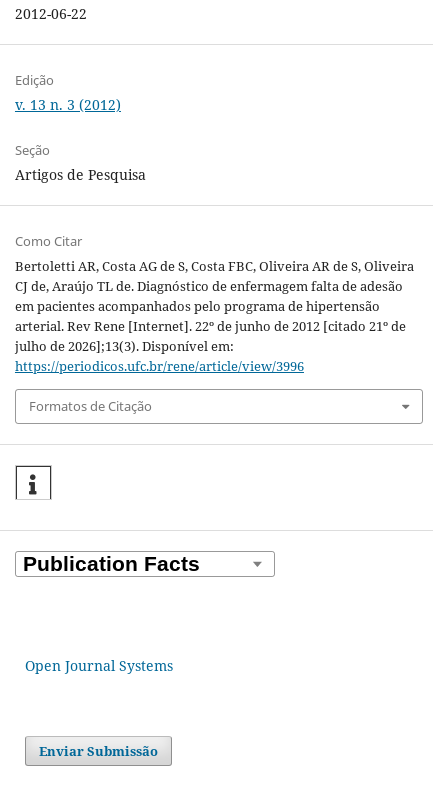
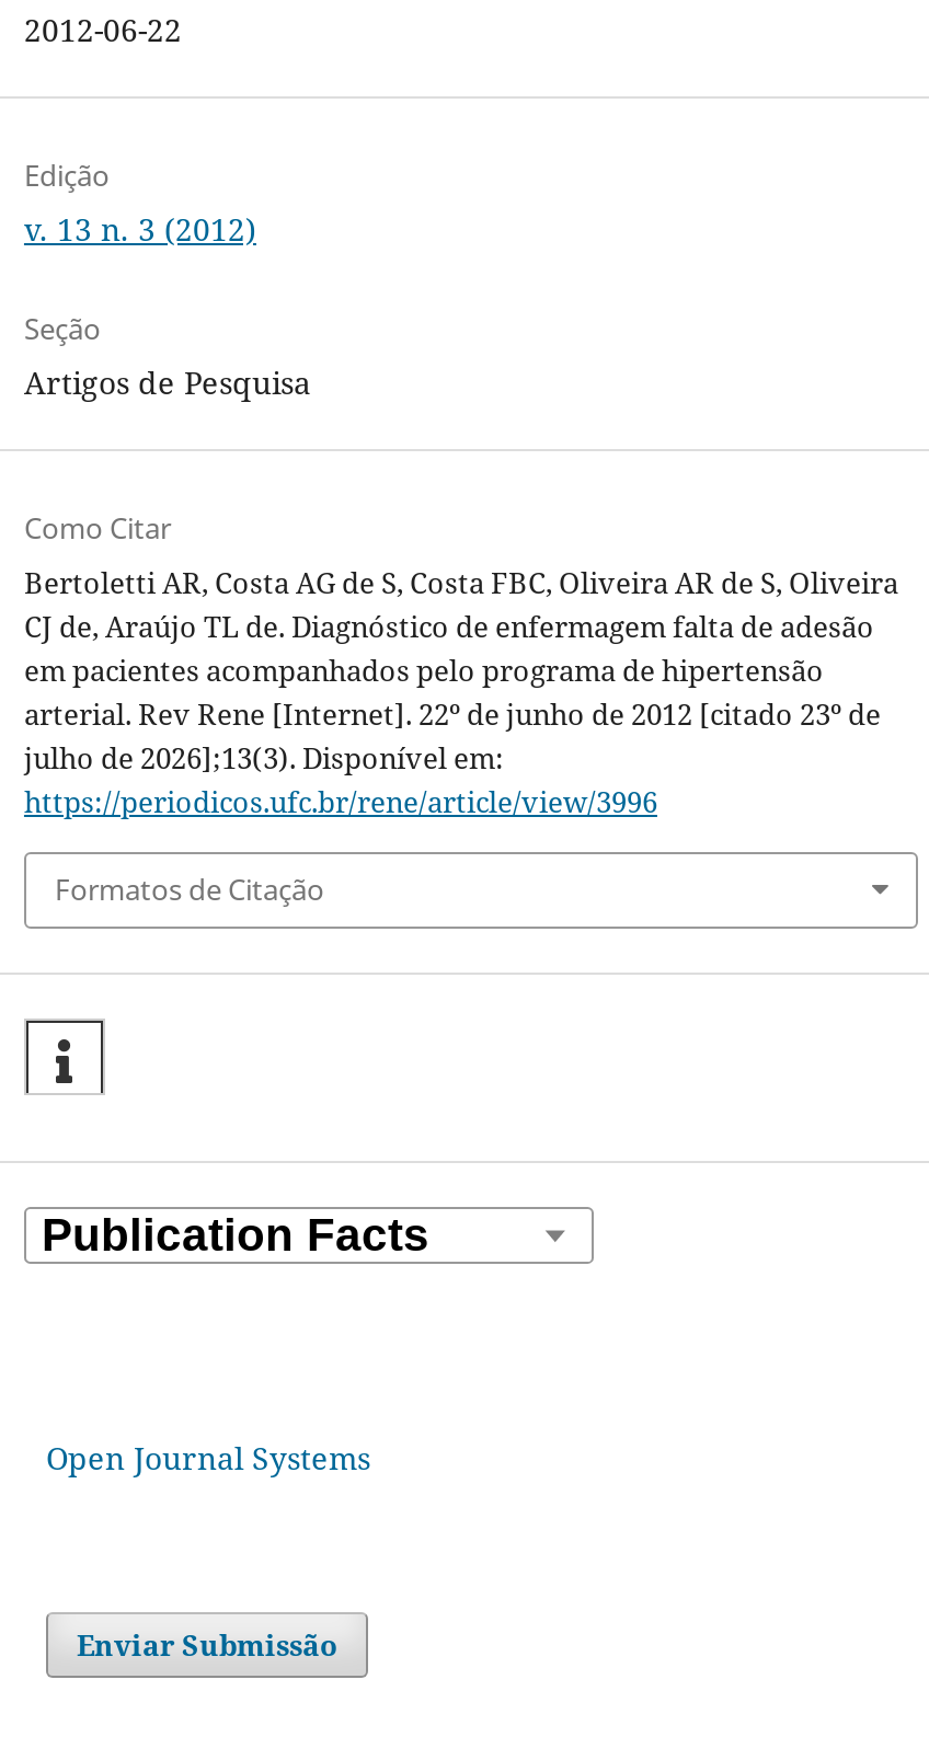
[15,317,406,335] arterial. Rev Rene [Internet]. 22º de junho de 2012 [citado 21º de -> [24,695,881,734] arterial. Rev Rene [Internet]. 22º de junho de 2012 [citado 23º de

